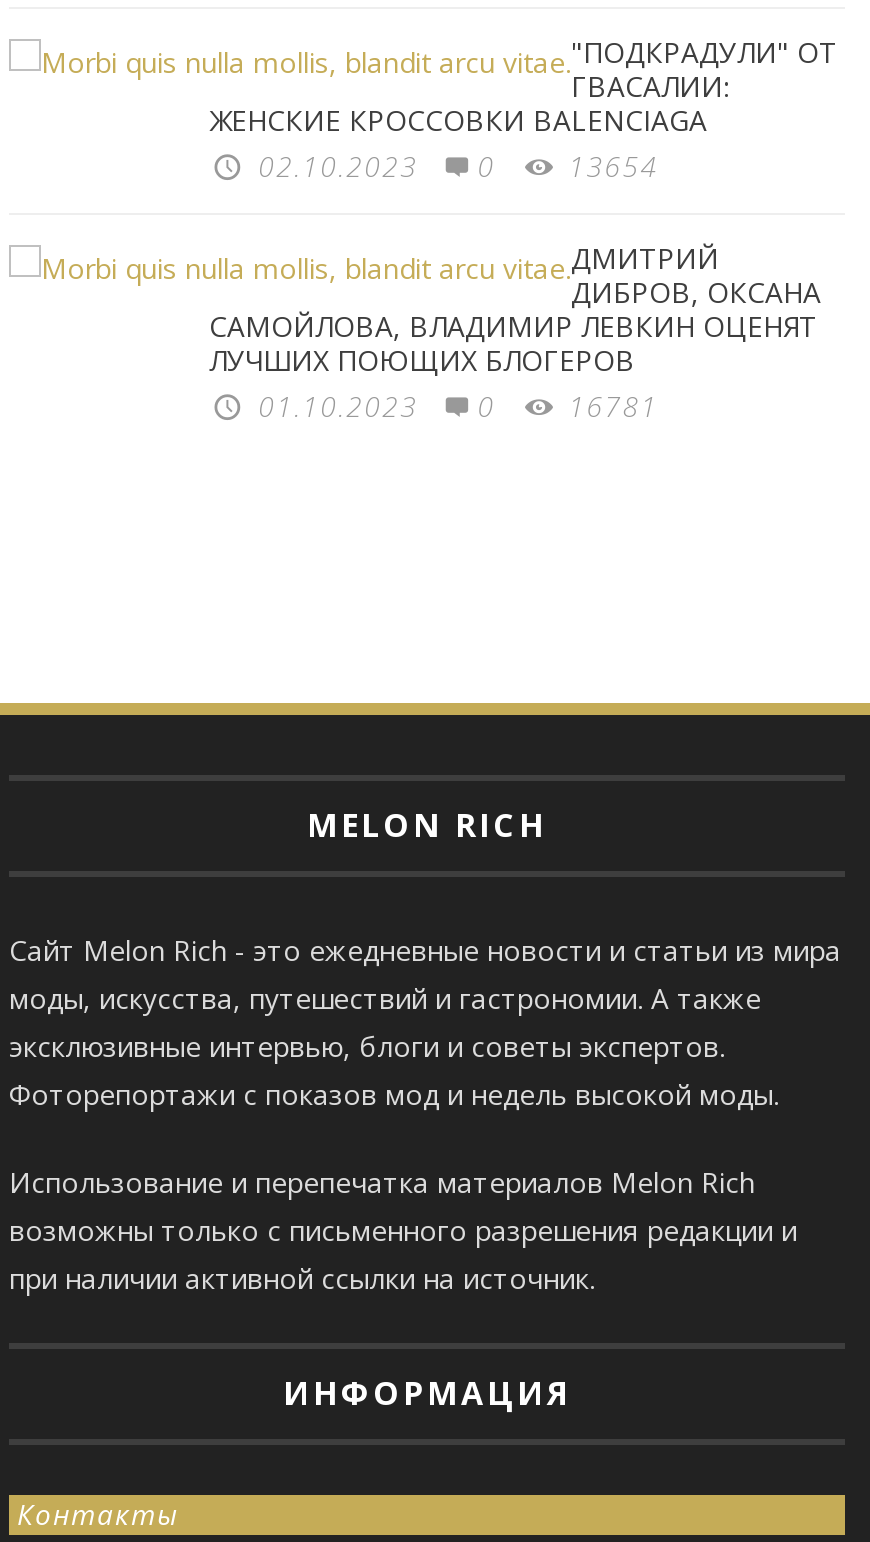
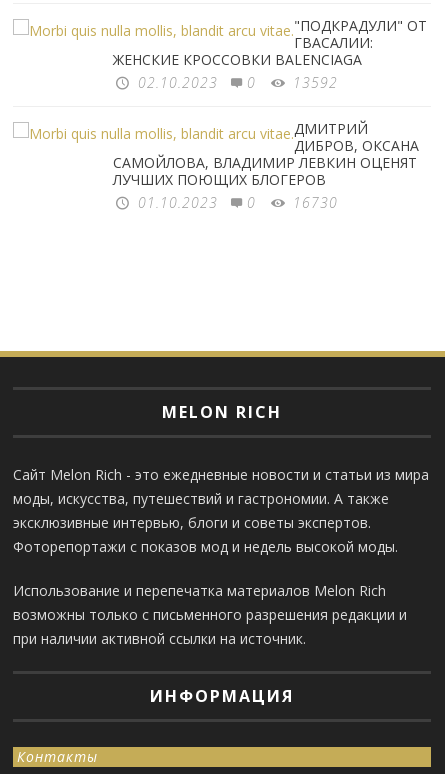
[258,148,659,186] 02.10.2023 0 13654 -> [138,73,338,92] 02.10.2023 0 13592
[258,388,659,426] 01.10.2023 0 16781 -> [138,193,338,212] 01.10.2023 0 16730

